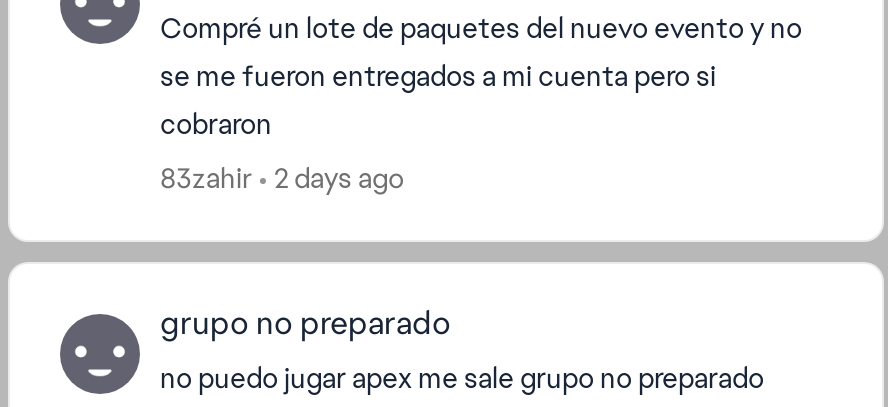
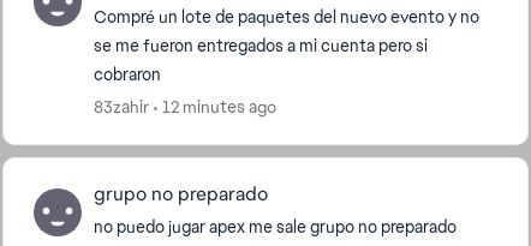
[160,160,404,196] 83zahir 2 days ago -> [94,96,276,118] 83zahir 12 minutes ago

